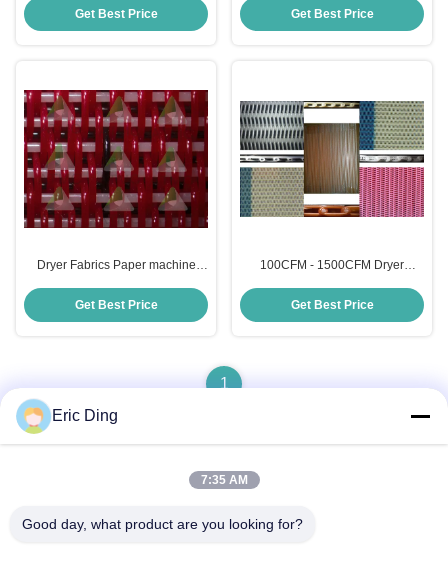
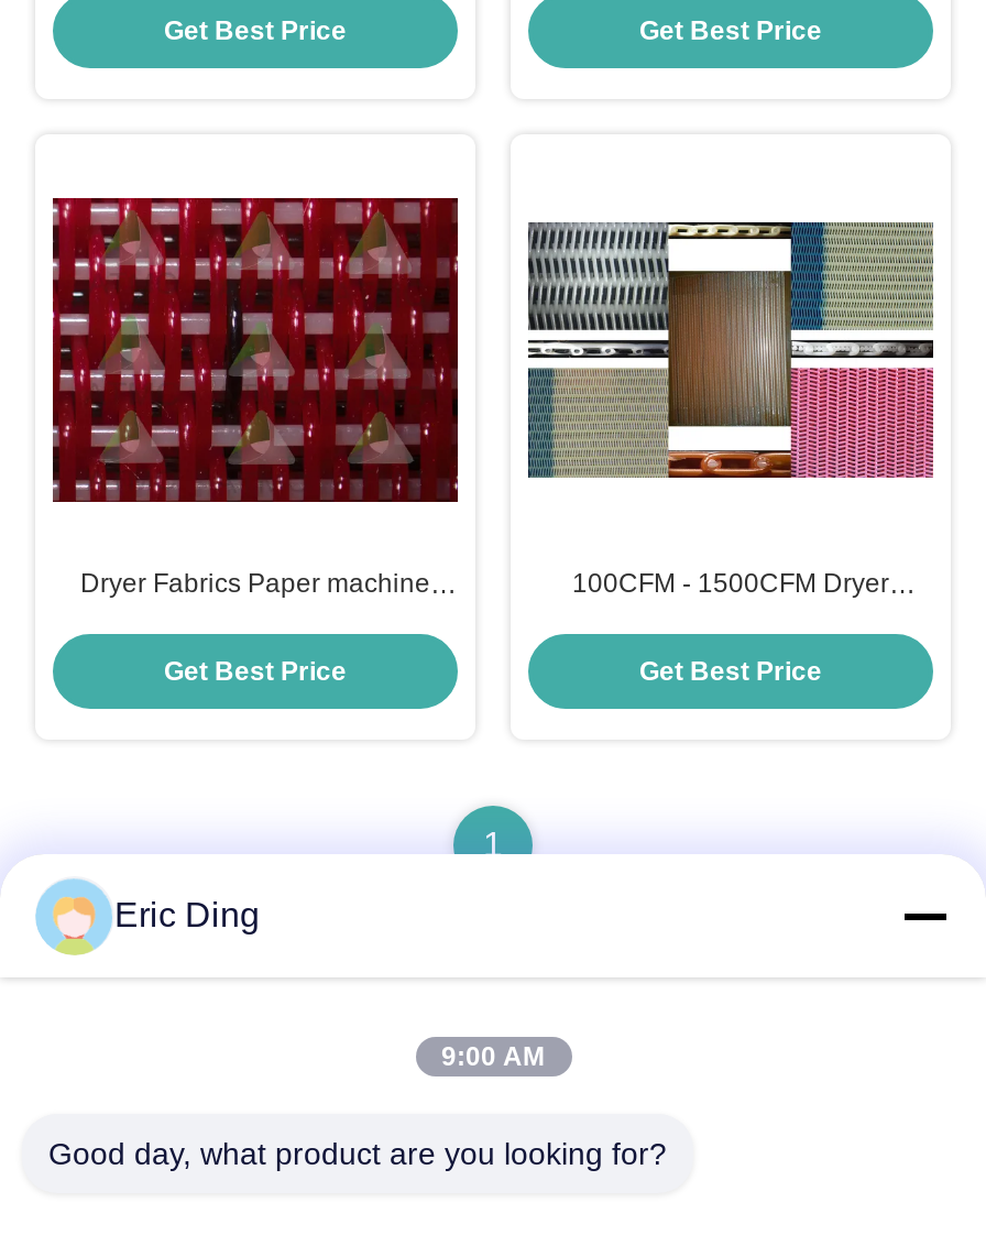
[200,473,247,487] 7:35 AM -> [441,1041,545,1072] 9:00 AM

